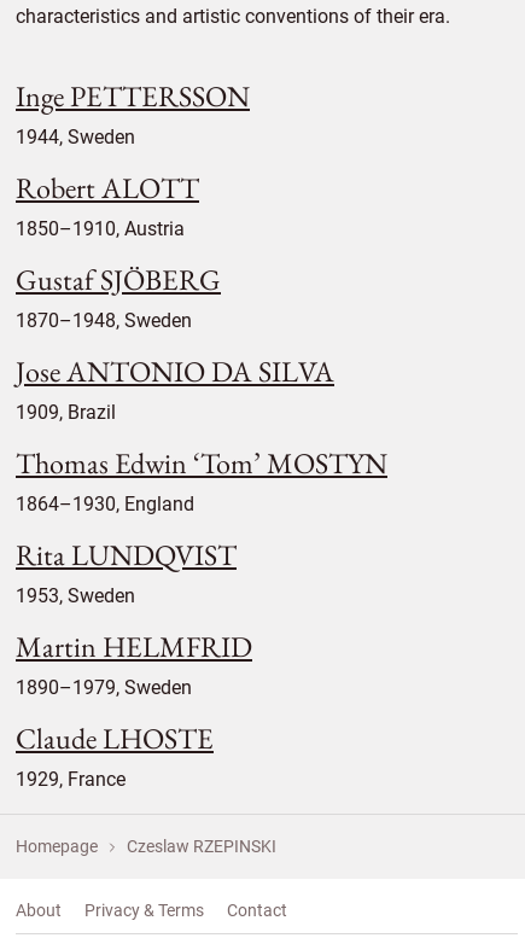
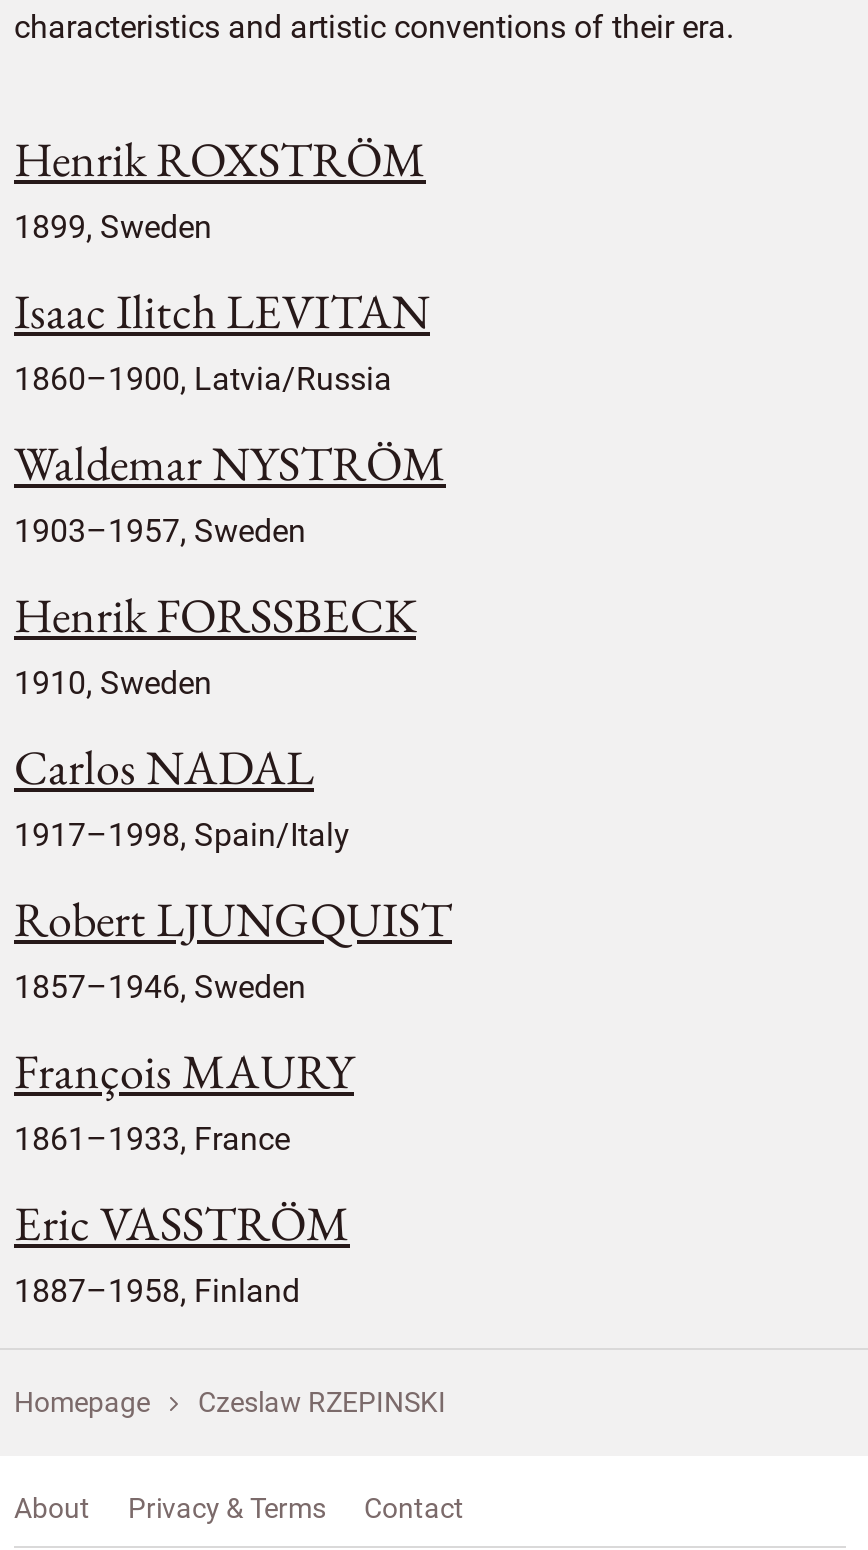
[16,77,250,148] Inge PETTERSSON | 1944, Sweden -> [14,127,426,245] Henrik ROXSTRÖM | 1899, Sweden
[16,169,199,240] Robert ALOTT | 1850–1910, Austria -> [14,279,430,397] Isaac Ilitch LEVITAN | 1860–1900, Latvia/Russia
[16,260,221,331] Gustaf SJÖBERG | 1870–1948, Sweden -> [14,431,446,549] Waldemar NYSTRÖM | 1903–1957, Sweden
[16,352,334,423] Jose ANTONIO DA SILVA | 1909, Brazil -> [14,583,416,701] Henrik FORSSBECK | 1910, Sweden
[16,444,387,515] Thomas Edwin ‘Tom’ MOSTYN | 1864–1930, England -> [14,735,350,853] Carlos NADAL | 1917–1998, Spain/Italy
[16,536,237,607] Rita LUNDQVIST | 1953, Sweden -> [14,887,452,1005] Robert LJUNGQUIST | 1857–1946, Sweden
[16,627,252,698] Martin HELMFRID | 1890–1979, Sweden -> [14,1039,354,1157] François MAURY | 1861–1933, France
[16,719,214,790] Claude LHOSTE | 1929, France -> [14,1191,350,1309] Eric VASSTRÖM | 1887–1958, Finland

